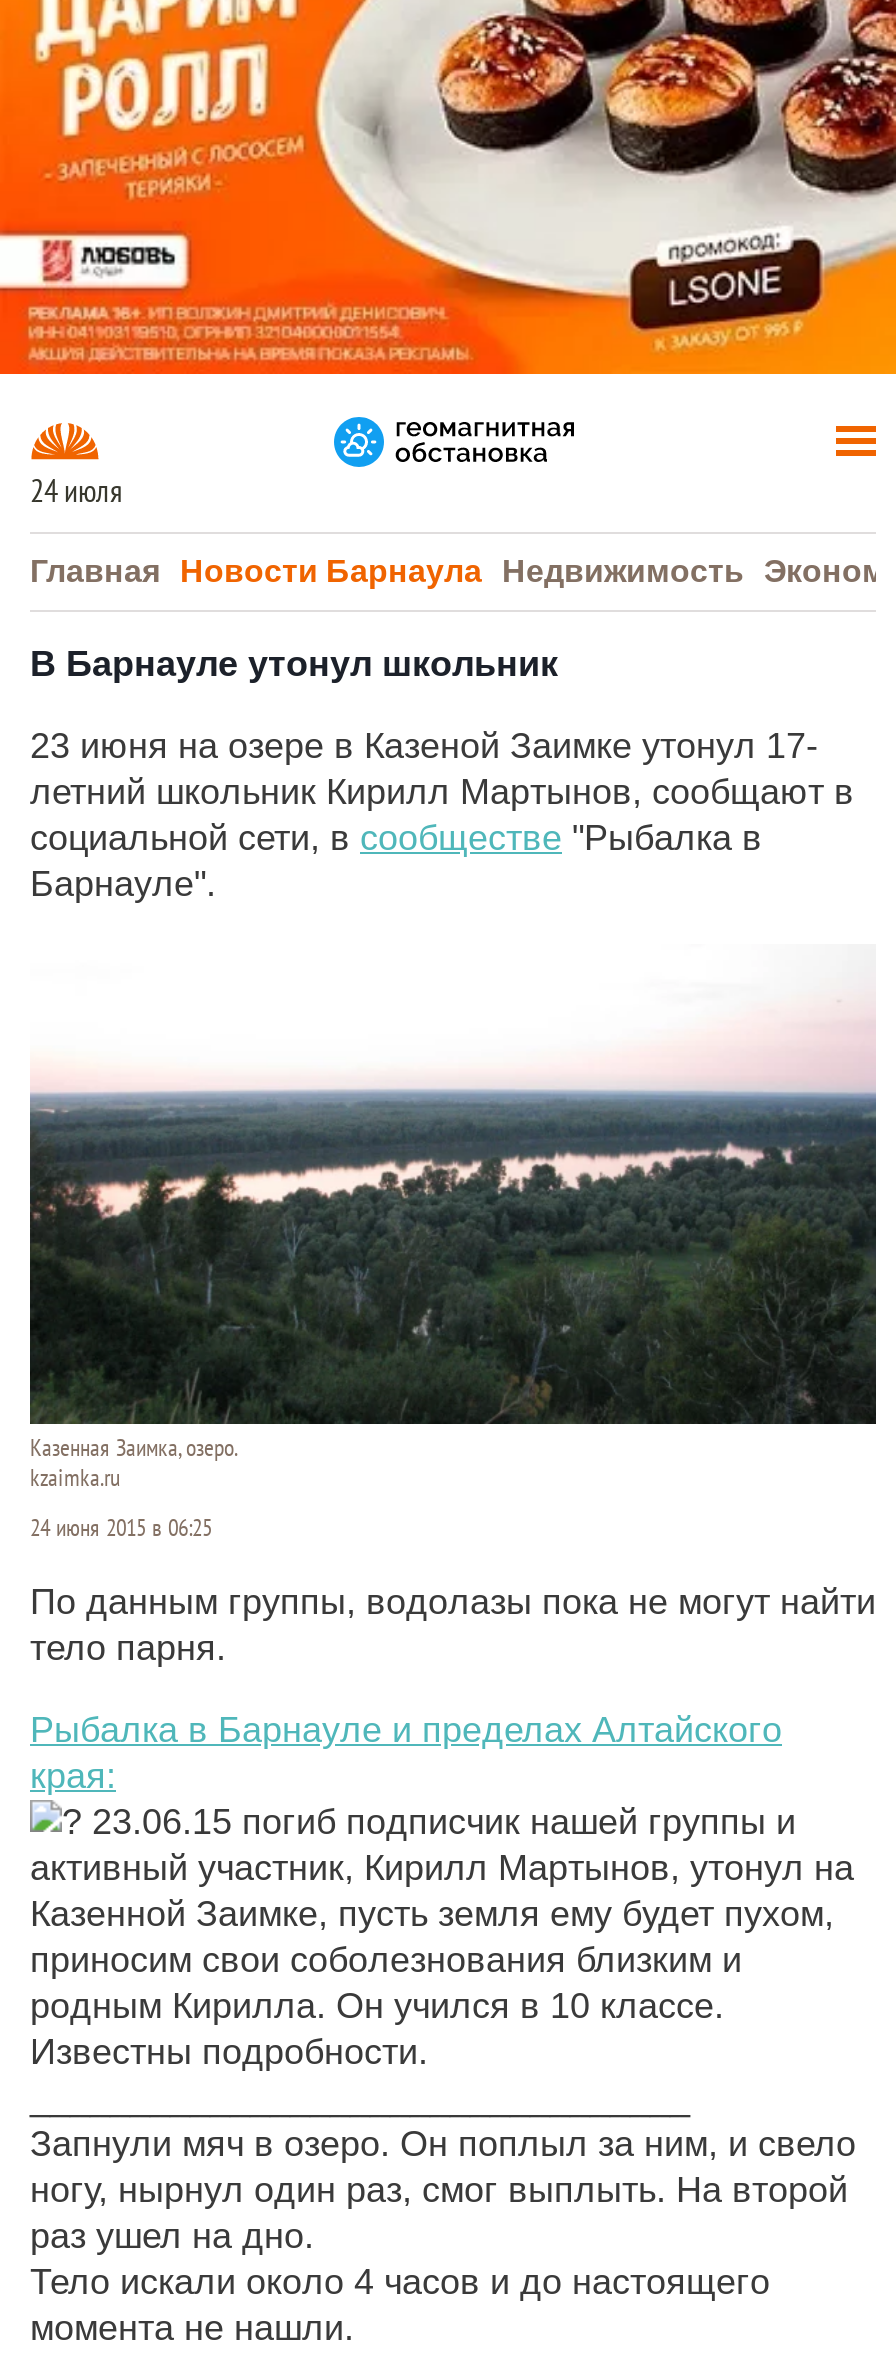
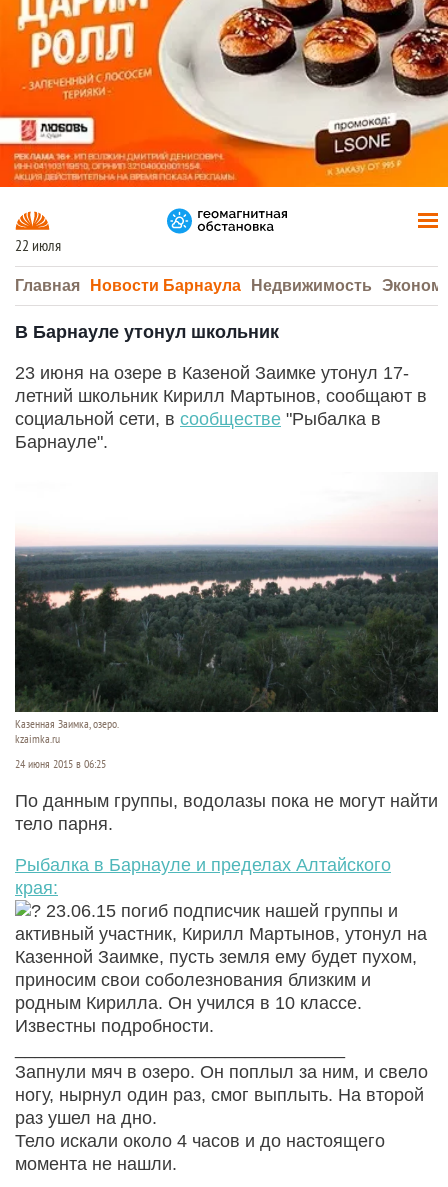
[30,474,122,510] 24 июля -> [15,237,61,255] 22 июля

